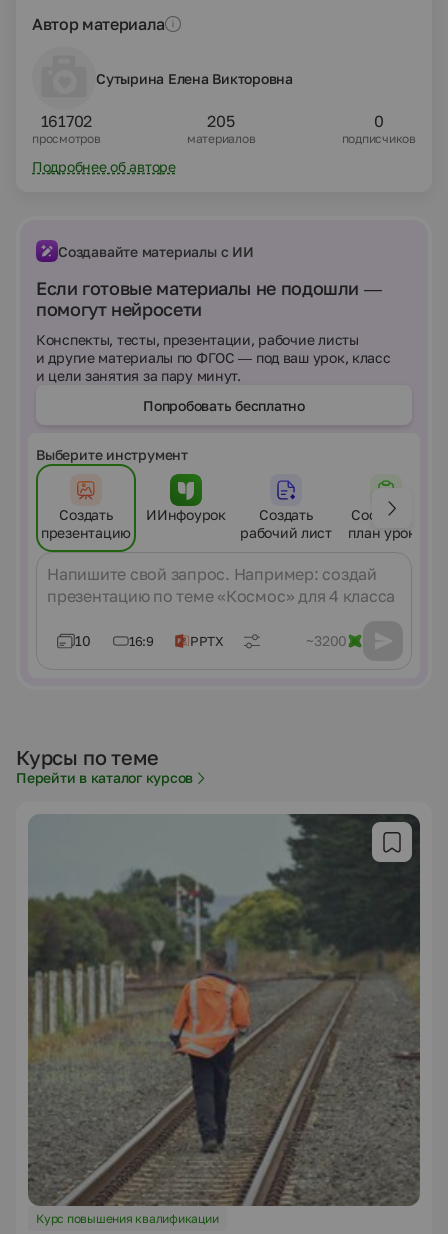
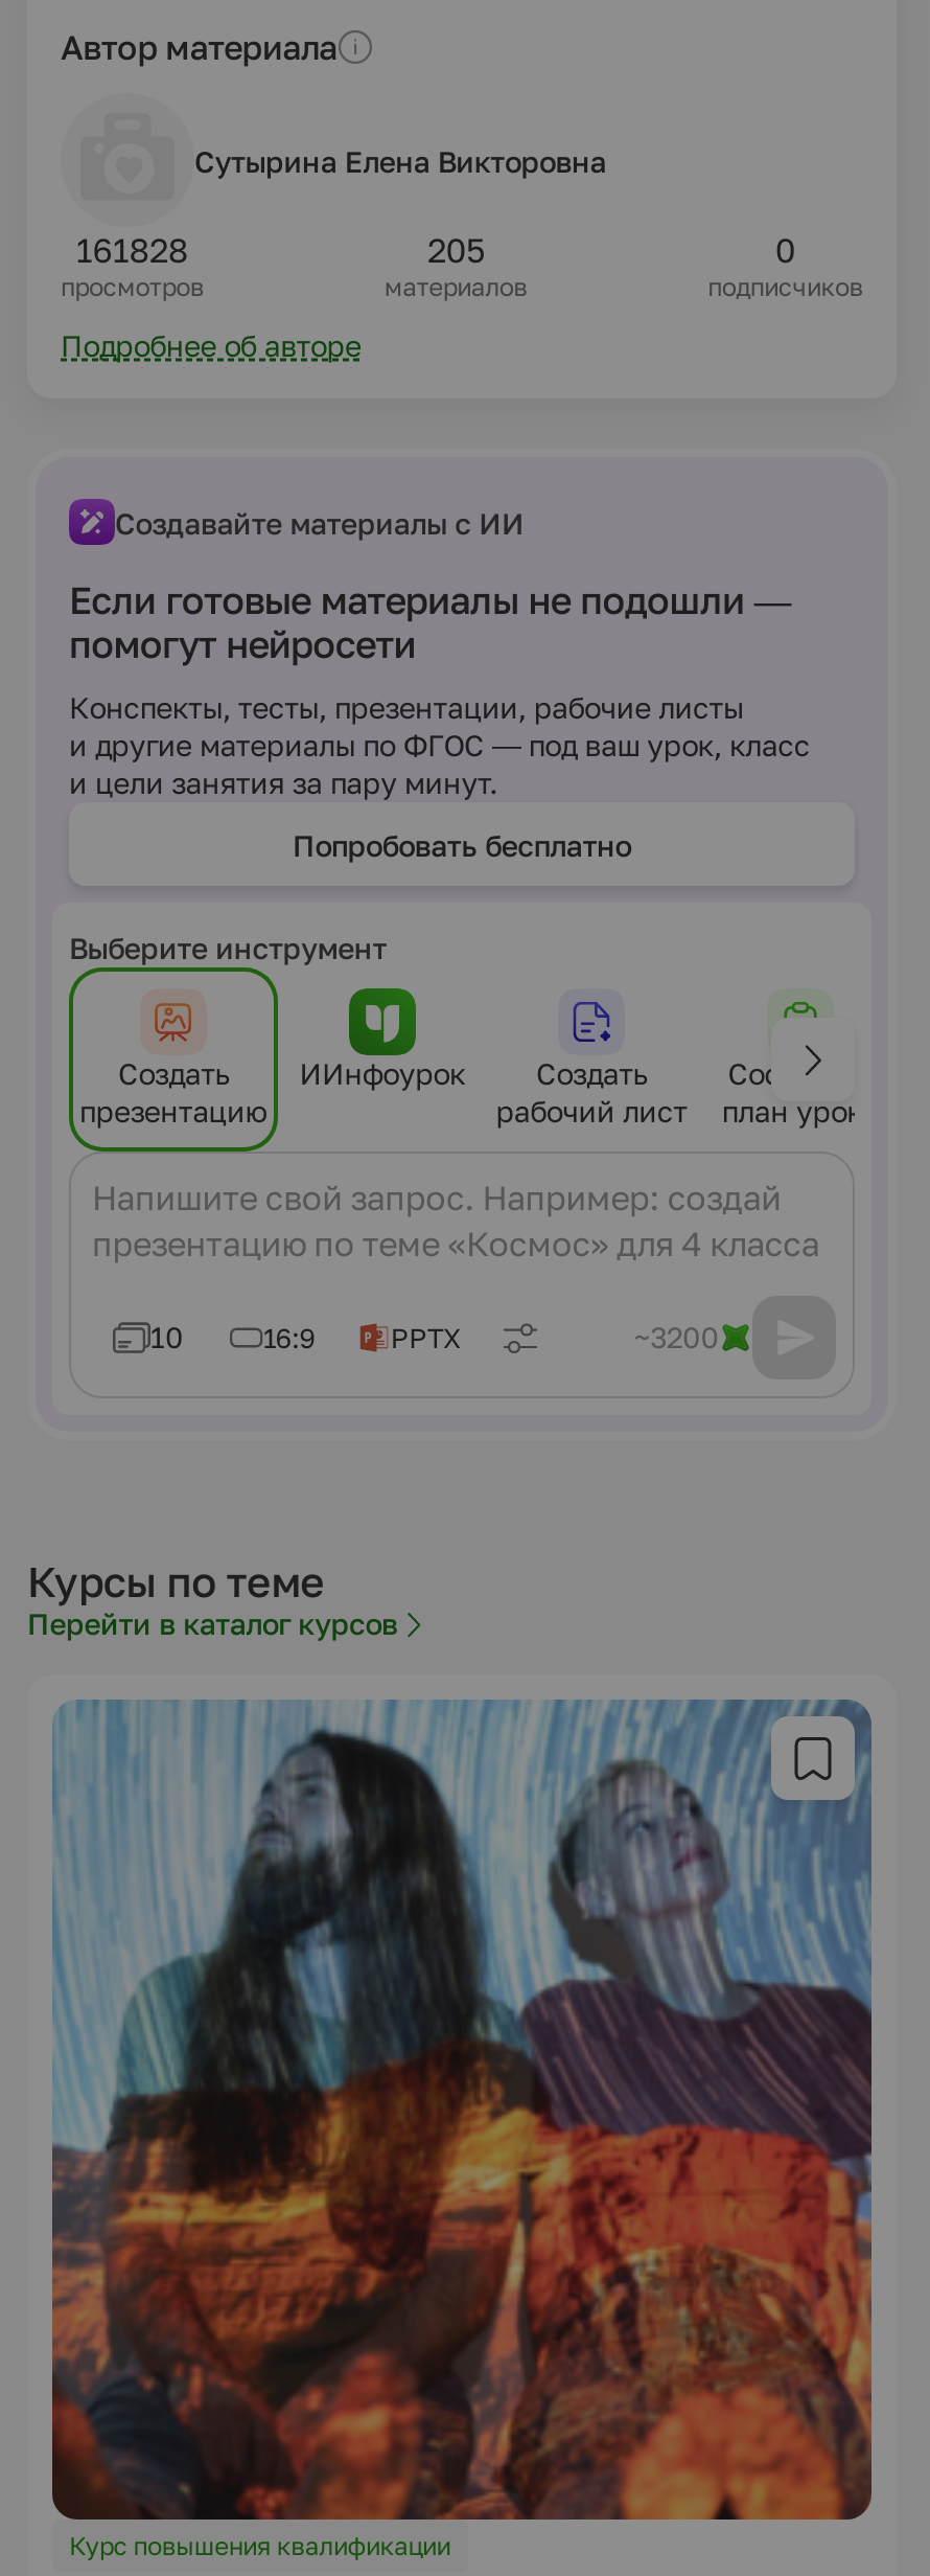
[40,111,92,131] 161702 -> [76,229,188,271] 161828
[27,813,421,1207] [image] -> [50,1697,874,2522] [image]

